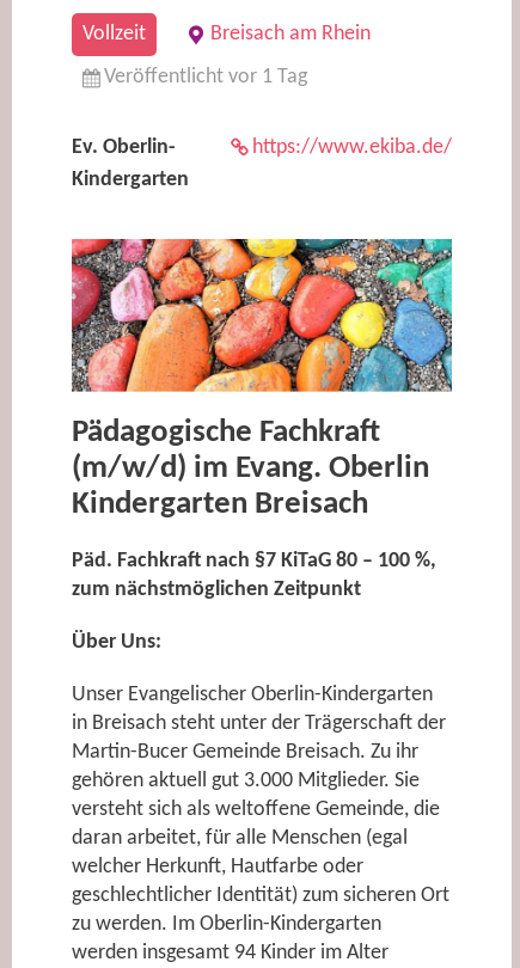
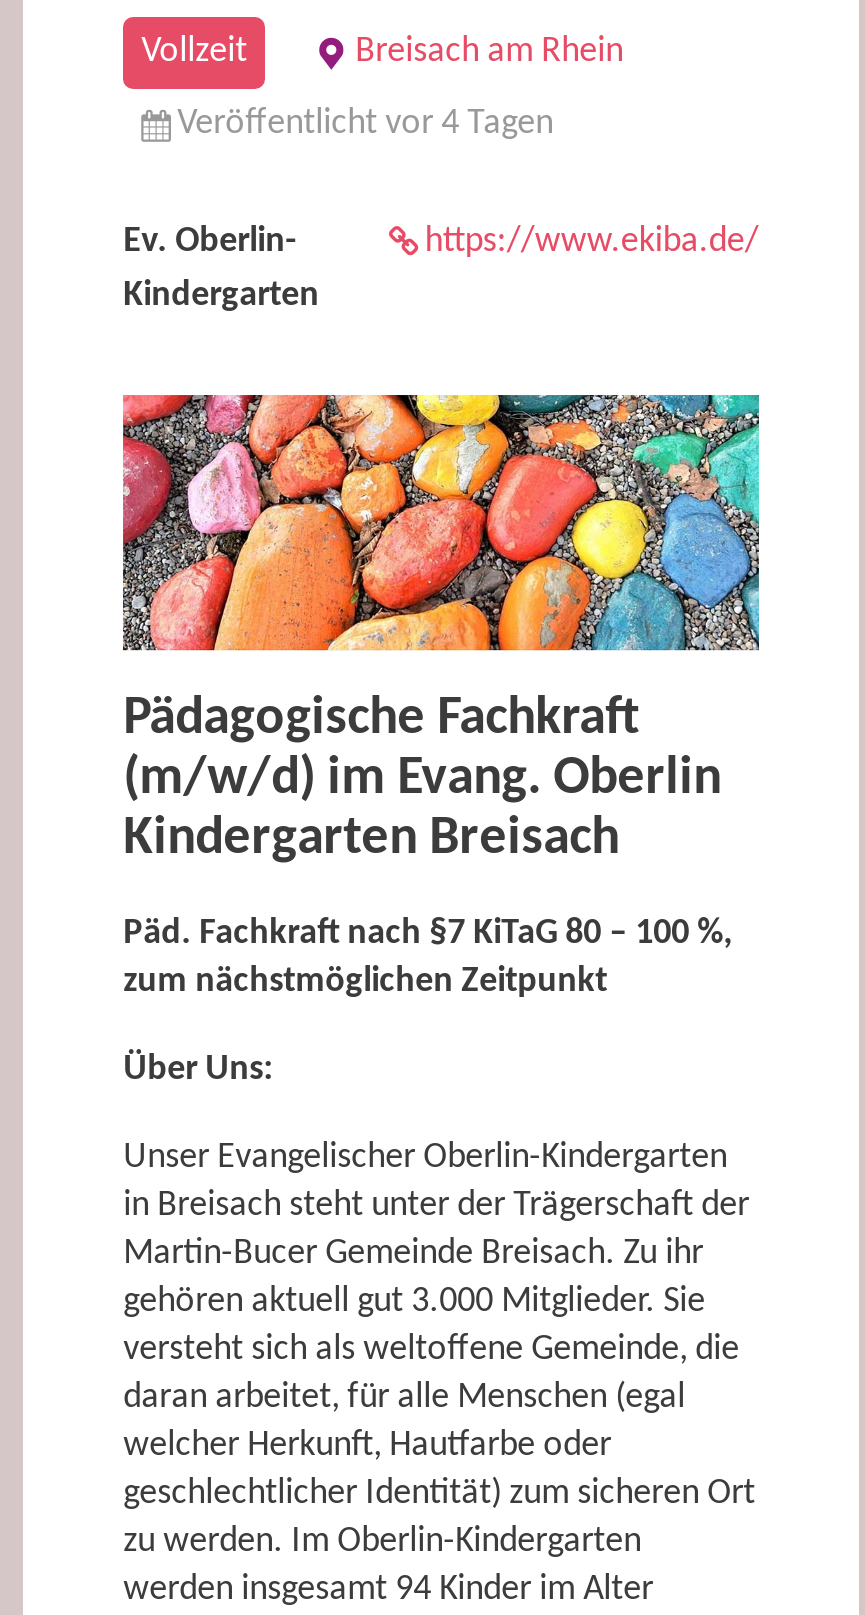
[104,66,307,88] Veröffentlicht vor 1 Tag -> [177,105,553,143] Veröffentlicht vor 4 Tagen

